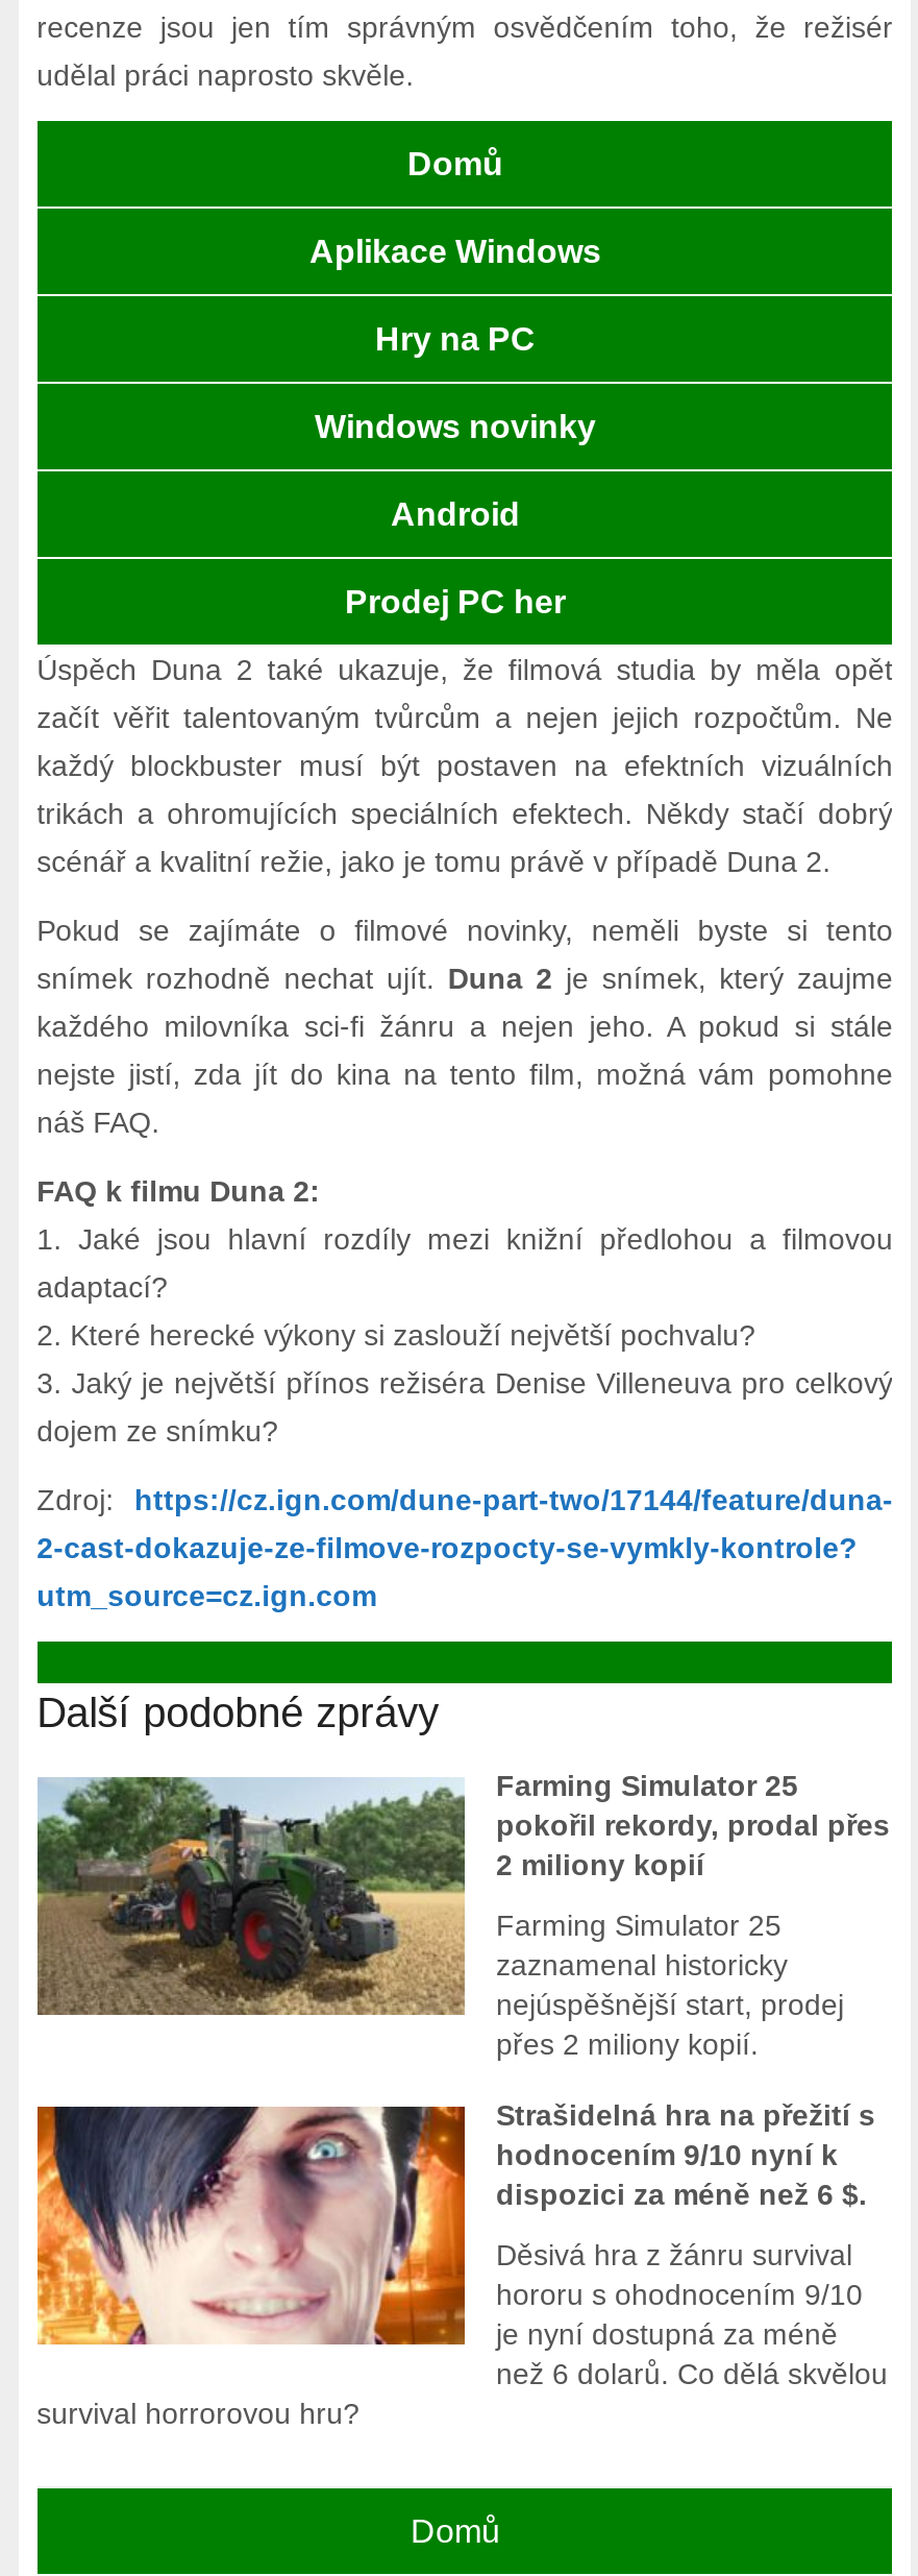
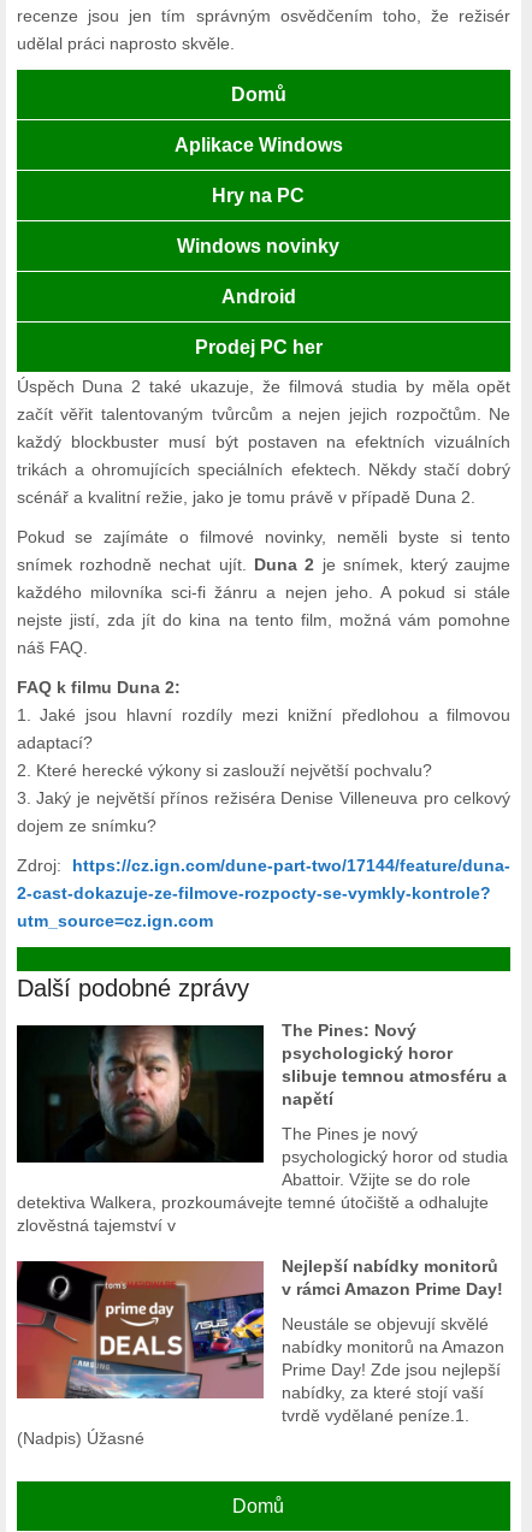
[35,1769,890,1973] [image] | Farming Simulator 25 | pokořil rekordy, prodal přes | 2 miliony kopií -> [16,1021,507,1164] [image] | The Pines: Nový | psychologický horor | slibuje temnou atmosféru a | napětí
[496,1909,844,2061] Farming Simulator 25 | zaznamenal historicky | nejúspěšnější start, prodej | přes 2 miliony kopií. -> [16,1124,508,1235] The Pines je nový | psychologický horor od studia | Abattoir. Vžijte se do role | detektiva Walkera, prozkoumávejte temné útočiště a odhalujte | zlověstná tajemství v
[496,2099,875,2211] Strašidelná hra na přežití s | hodnocením 9/10 nyní k | dispozici za méně než 6 $. -> [282,1257,503,1299] Nejlepší nabídky monitorů | v rámci Amazon Prime Day!
[35,2117,888,2430] [image] | Děsivá hra z žánru survival | hororu s ohodnocením 9/10 | je nyní dostupná za méně | než 6 dolarů. Co dělá skvělou | survival horrorovou hru? -> [16,1260,504,1448] [image] | Neustále se objevují skvělé | nabídky monitorů na Amazon | Prime Day! Zde jsou nejlepší | nabídky, za které stojí vaší | tvrdě vydělané peníze.1. | (Nadpis) Úžasné

